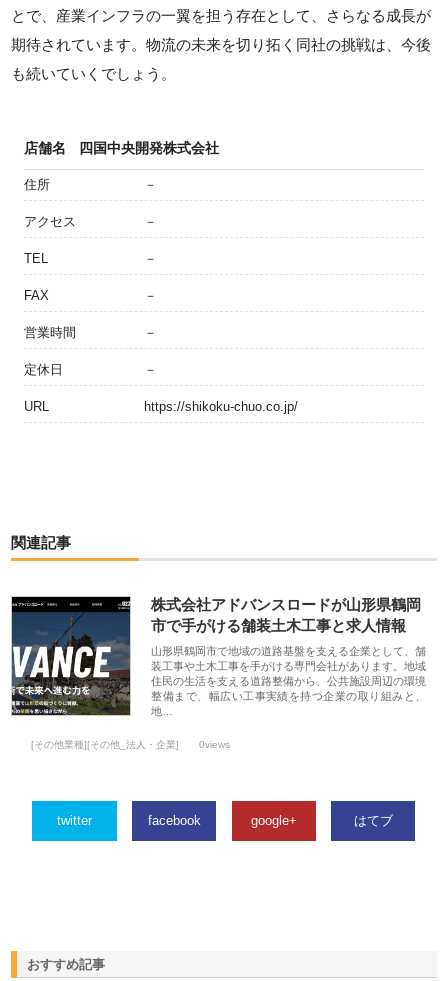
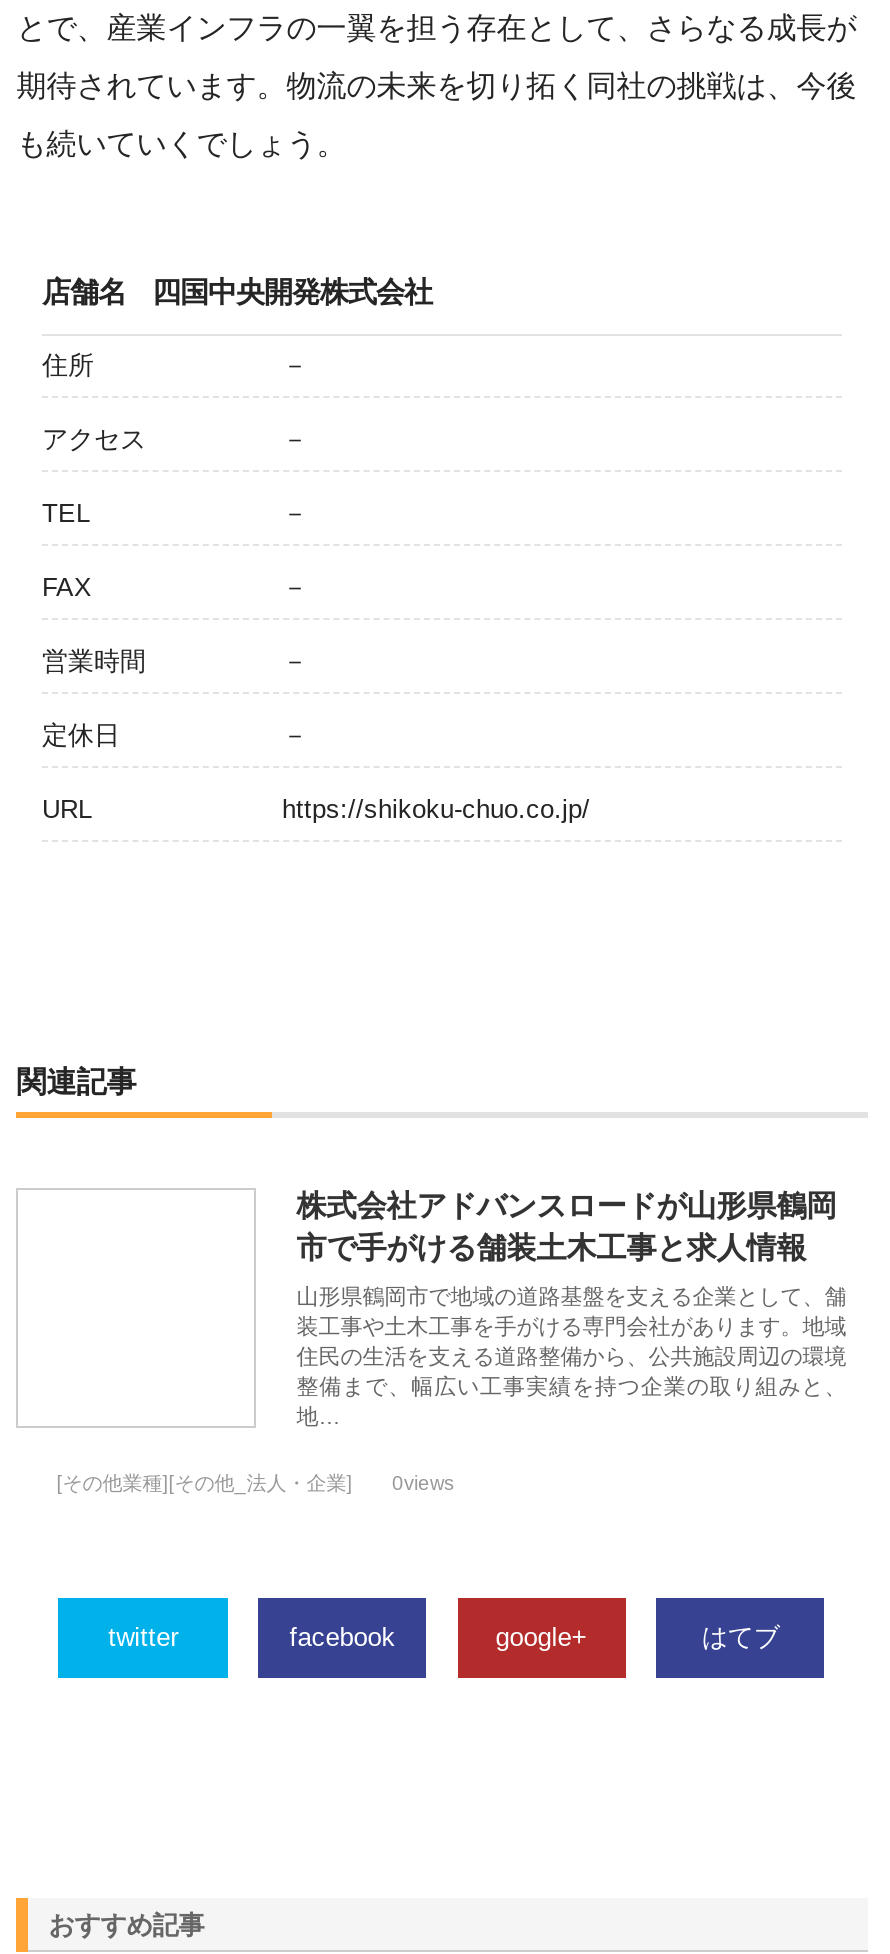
[11,596,131,716] [image] -> none

